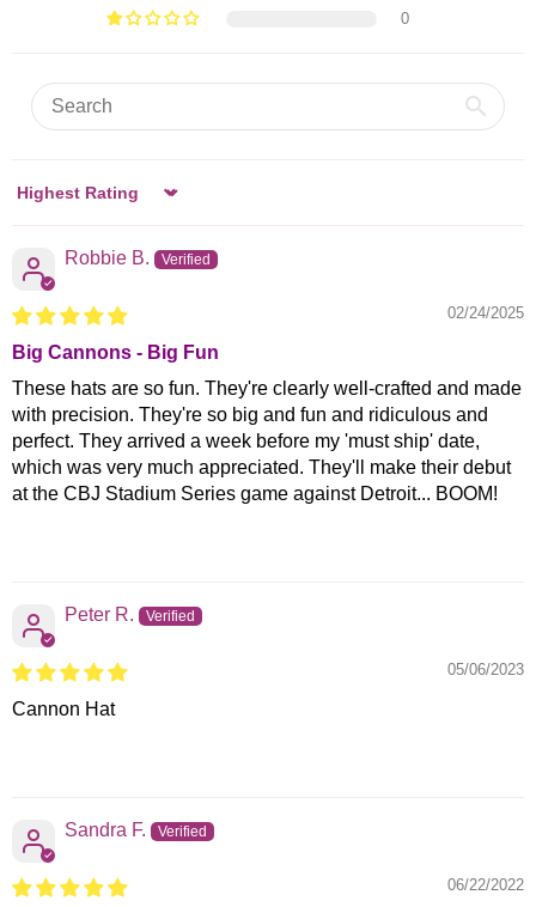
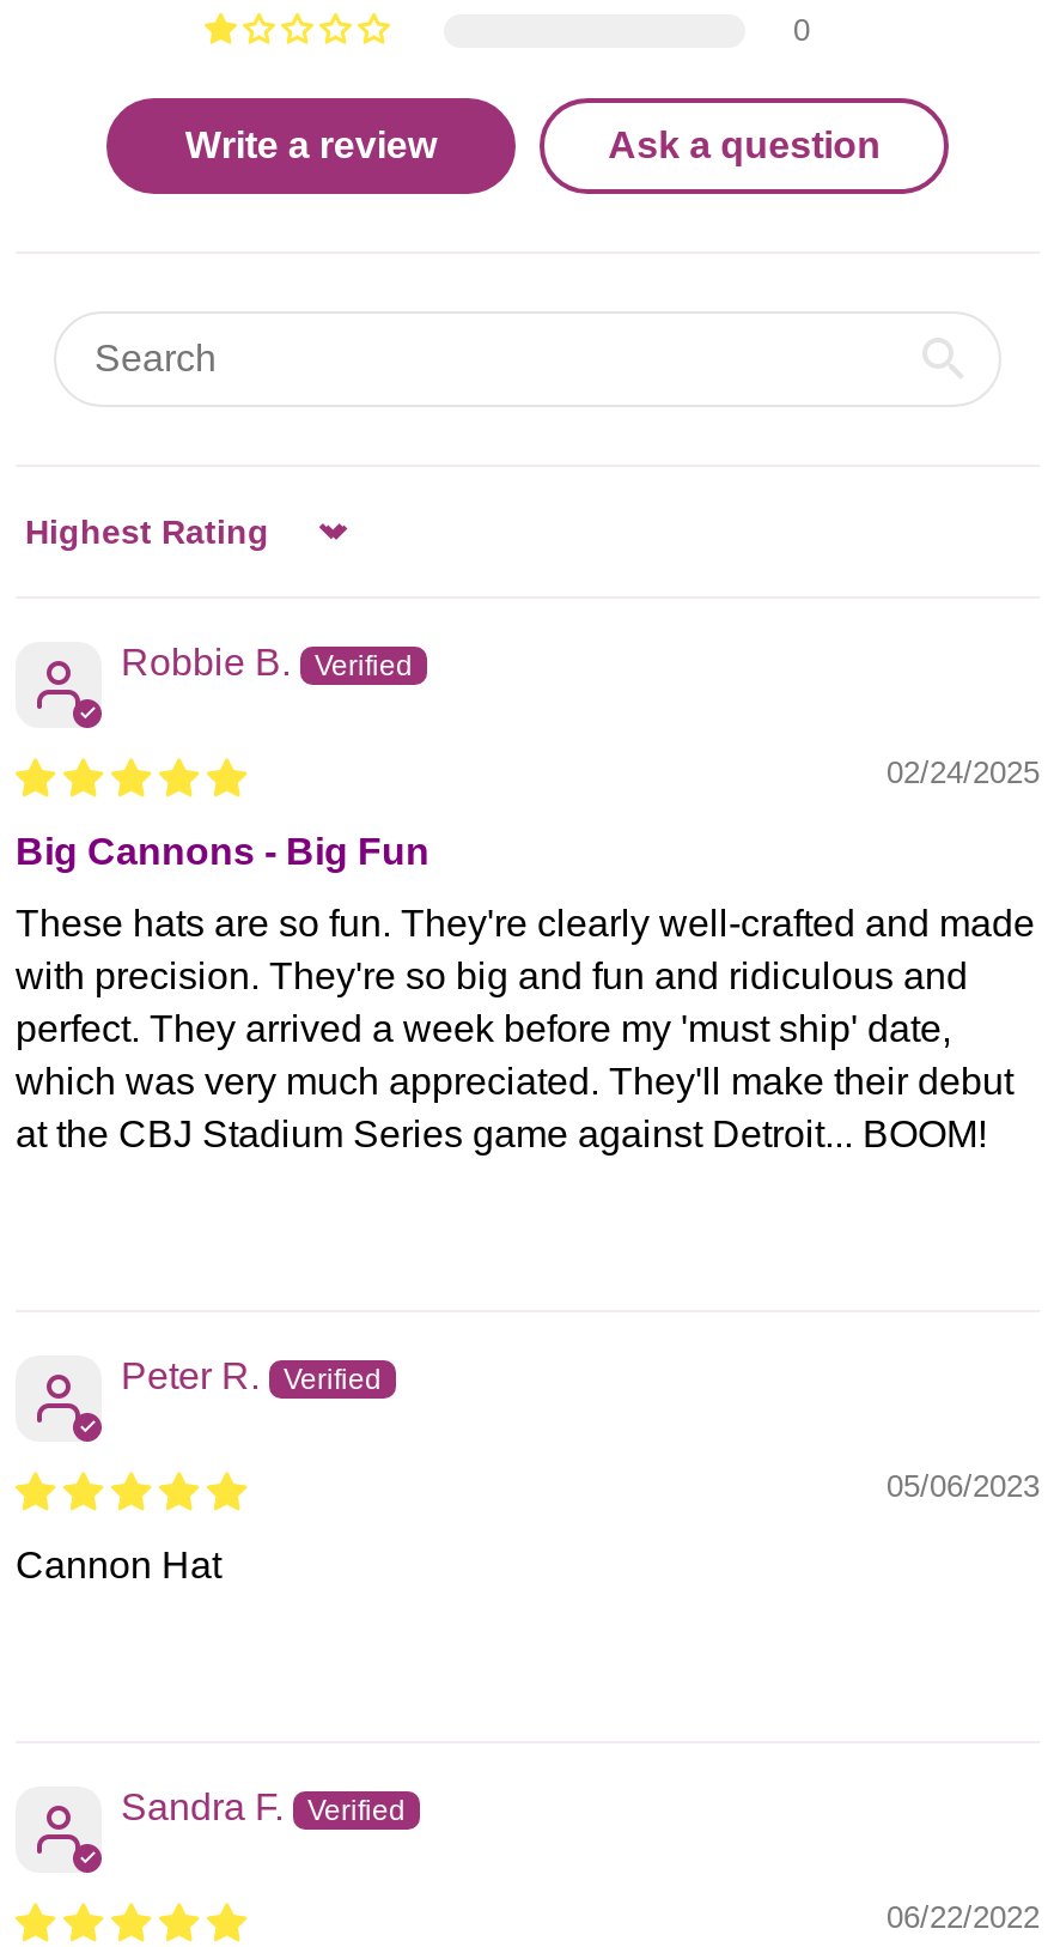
none -> [185,125,881,165] Write a review | Ask a question

